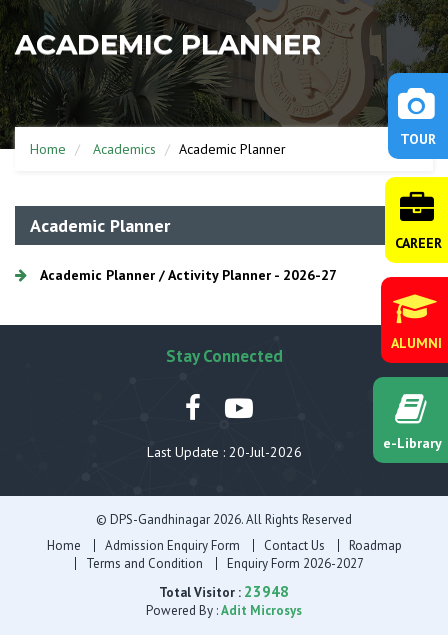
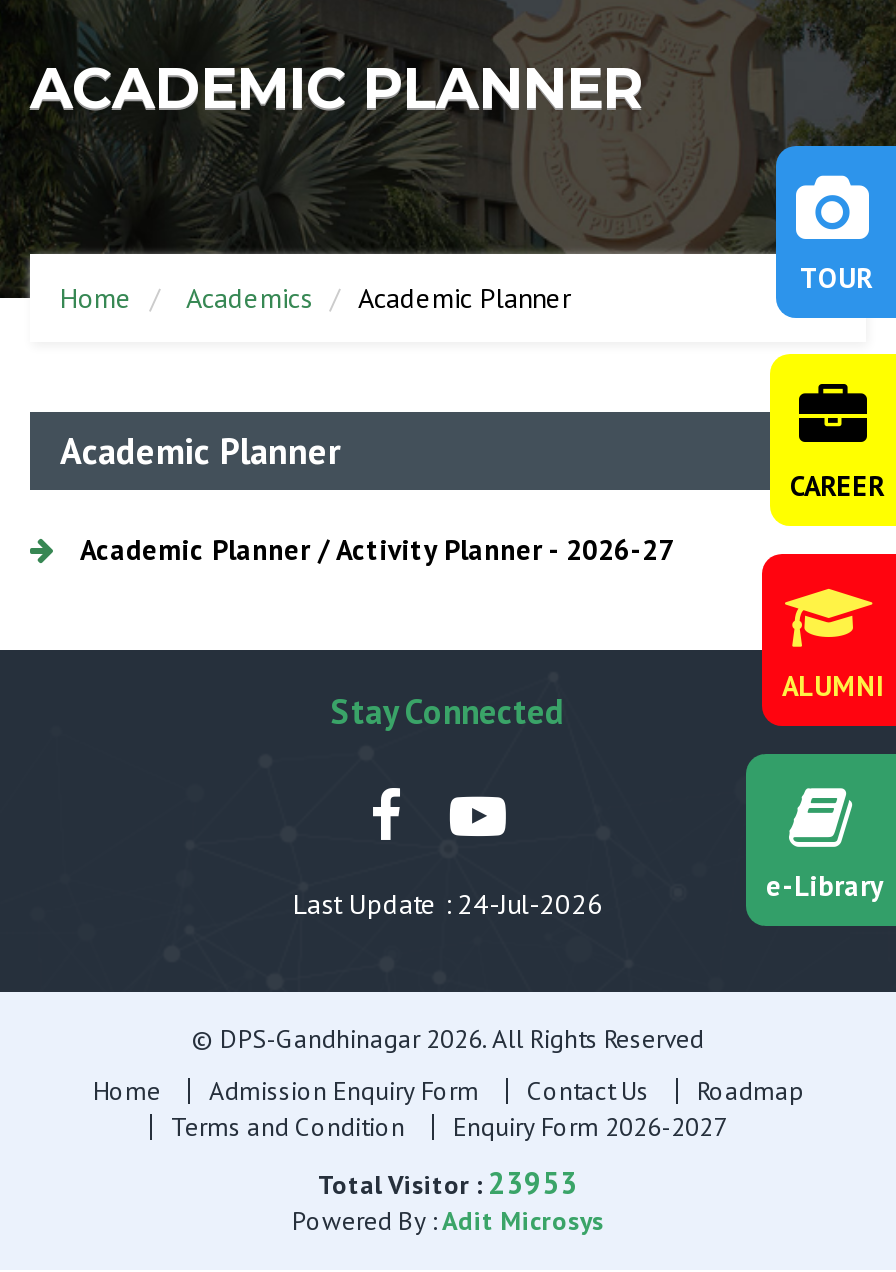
[146,443,301,461] Last Update : 20-Jul-2026 -> [293,885,603,921] Last Update : 24-Jul-2026
[159,582,289,601] Total Visitor : 23948 -> [318,1163,578,1201] Total Visitor : 23953

